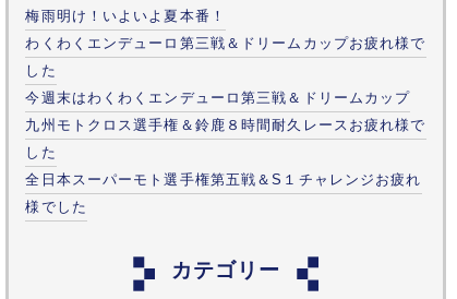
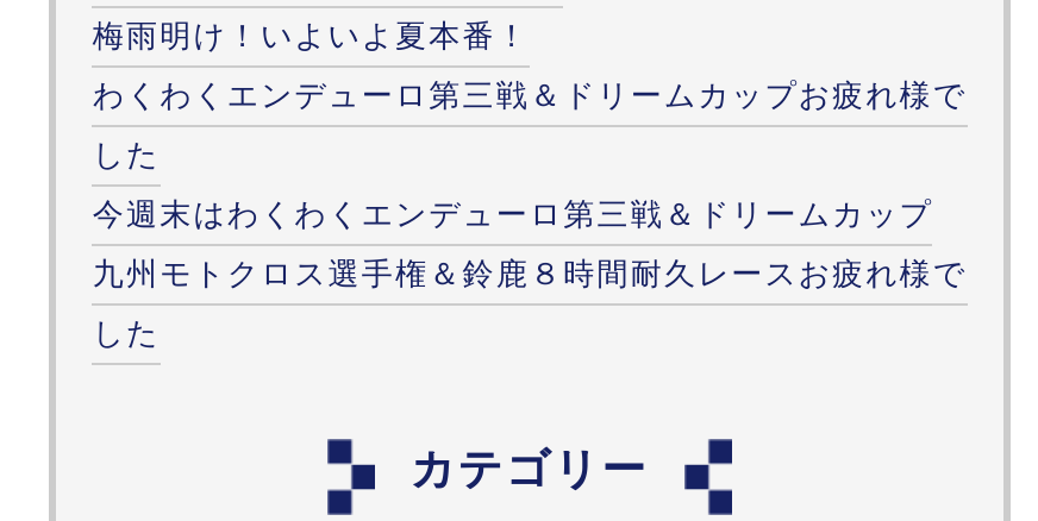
[26,171,422,215] 全日本スーパーモト選手権第五戦＆S１チャレンジお疲れ | 様でした -> none

